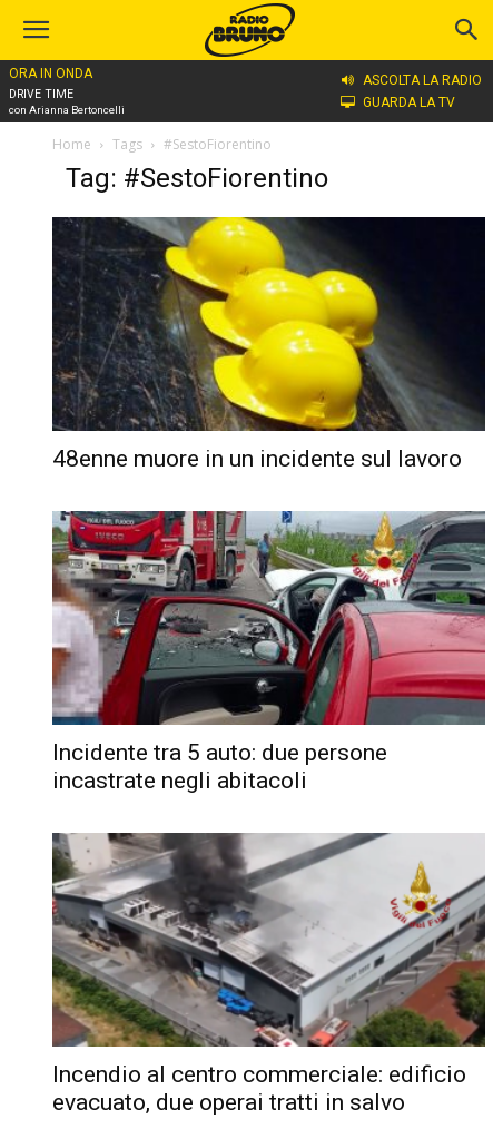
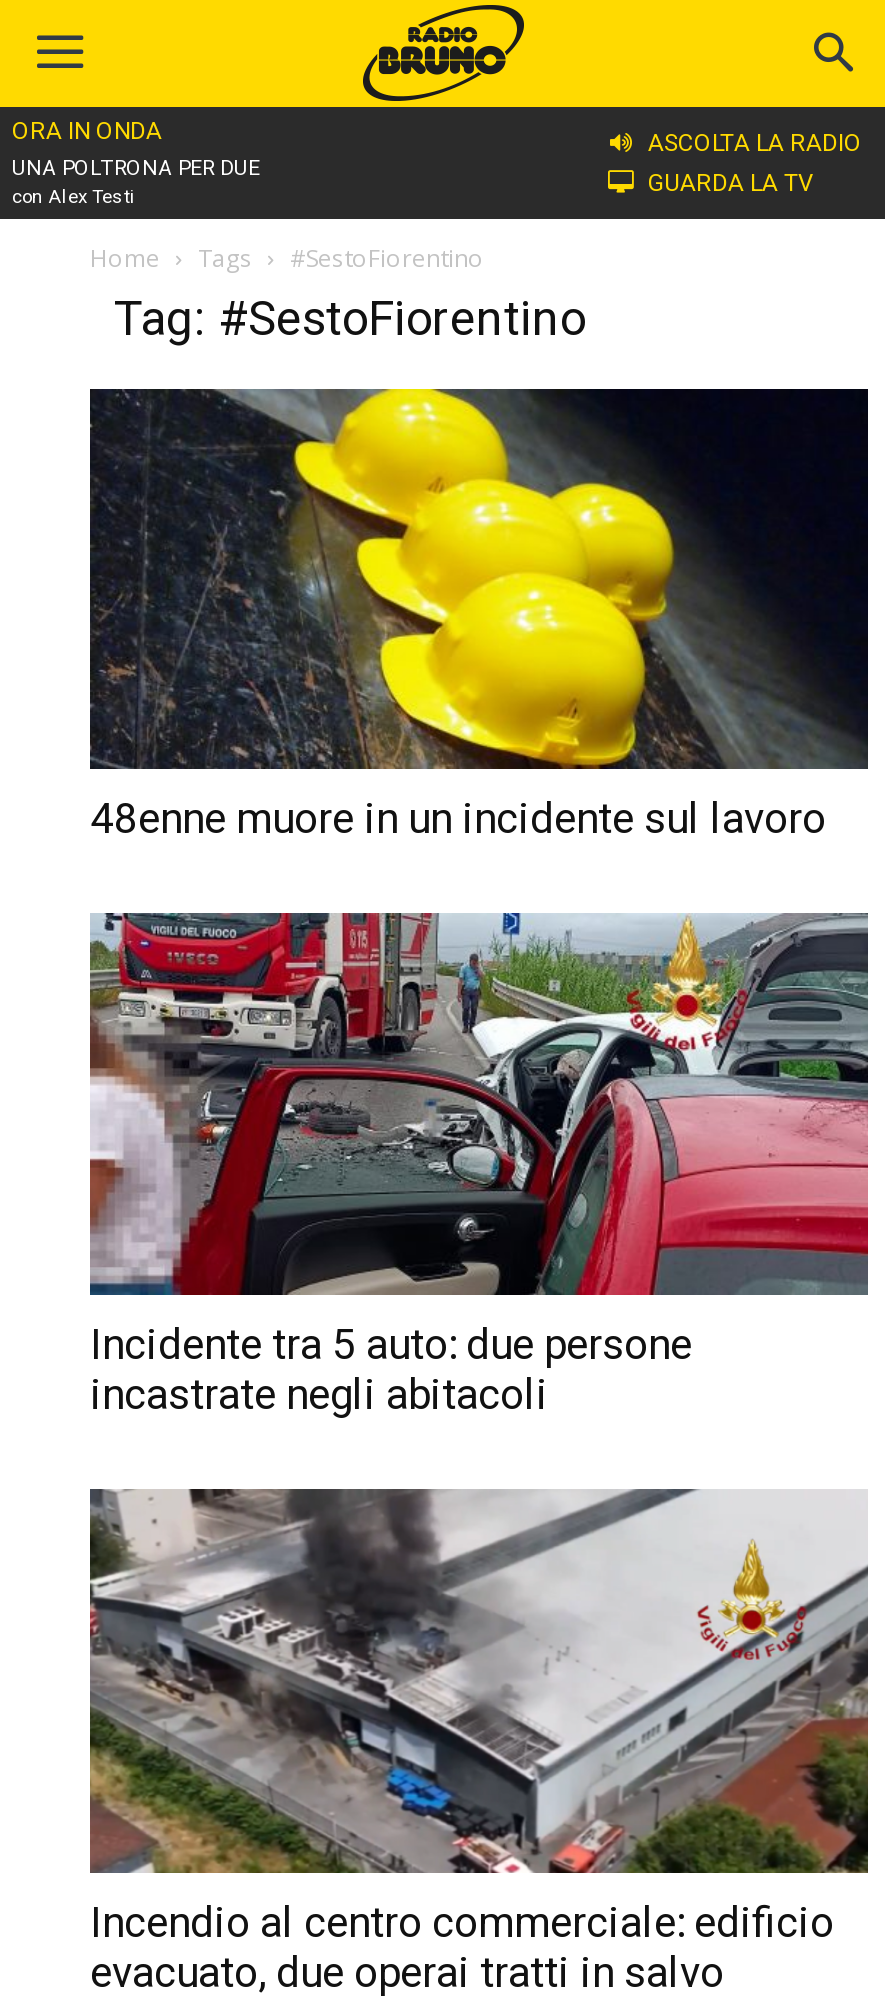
[9,87,125,116] DRIVE TIME | con Arianna Bertoncelli -> [12,155,260,207] UNA POLTRONA PER DUE | con Alex Testi

